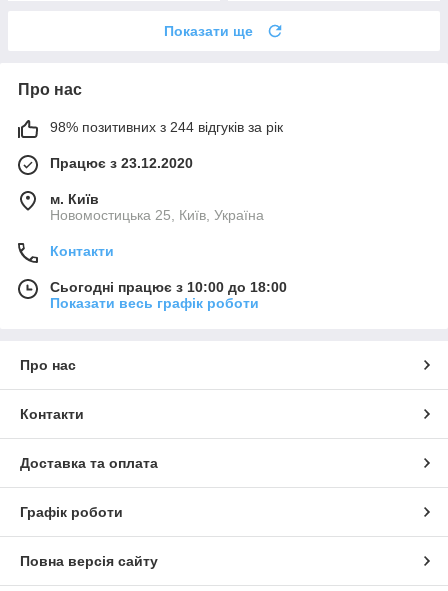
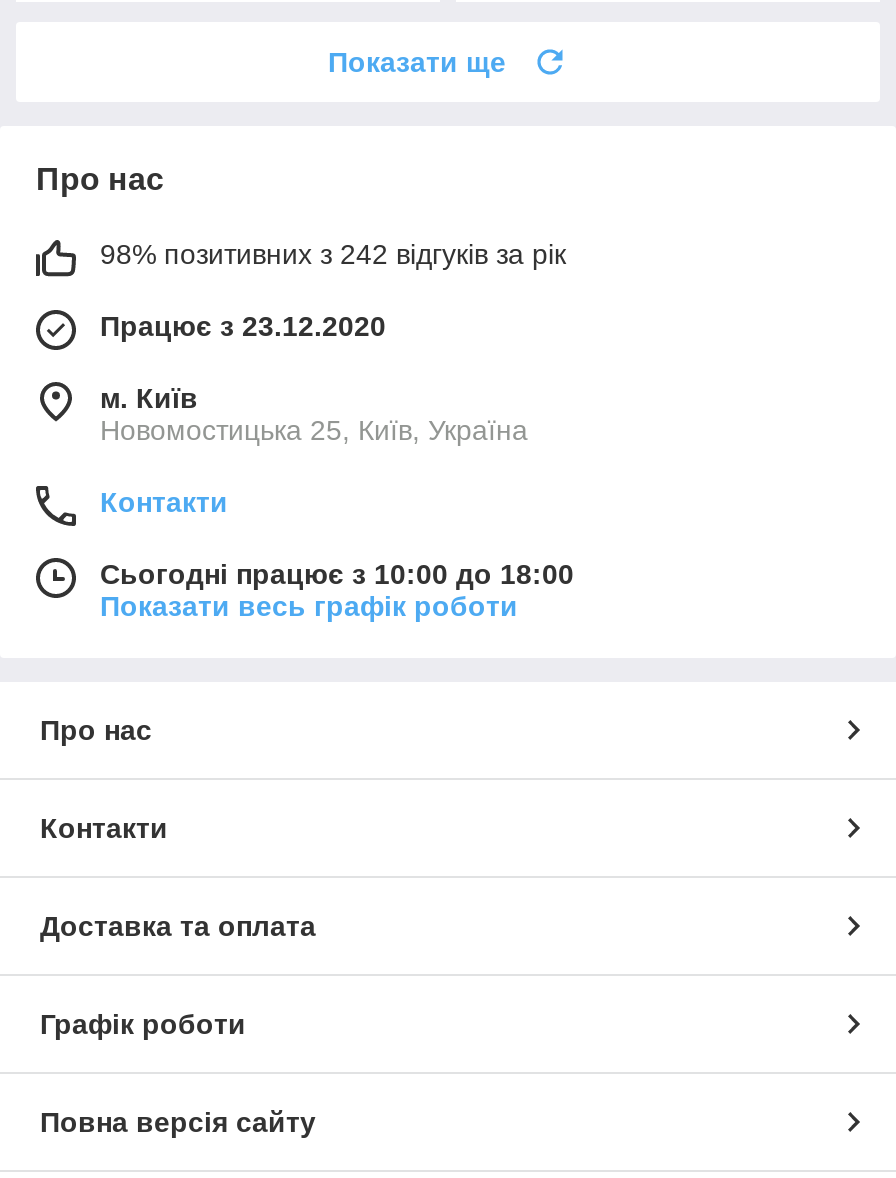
[50,119,283,135] 98% позитивних з 244 відгуків за рік -> [100,238,566,270] 98% позитивних з 242 відгуків за рік

